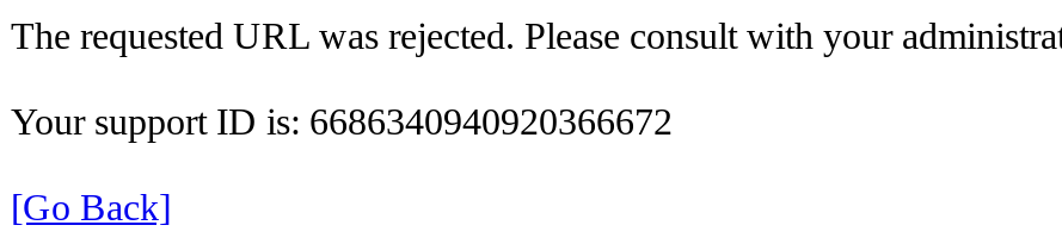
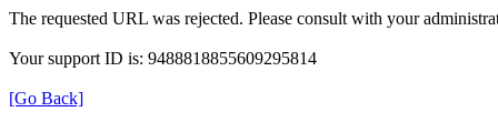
[11,101,673,142] Your support ID is: 6686340940920366672 -> [9,49,317,68] Your support ID is: 9488818855609295814

